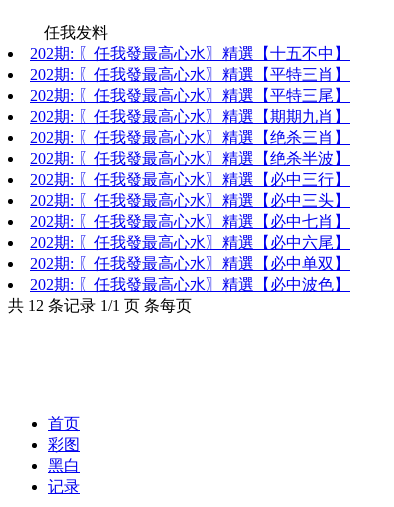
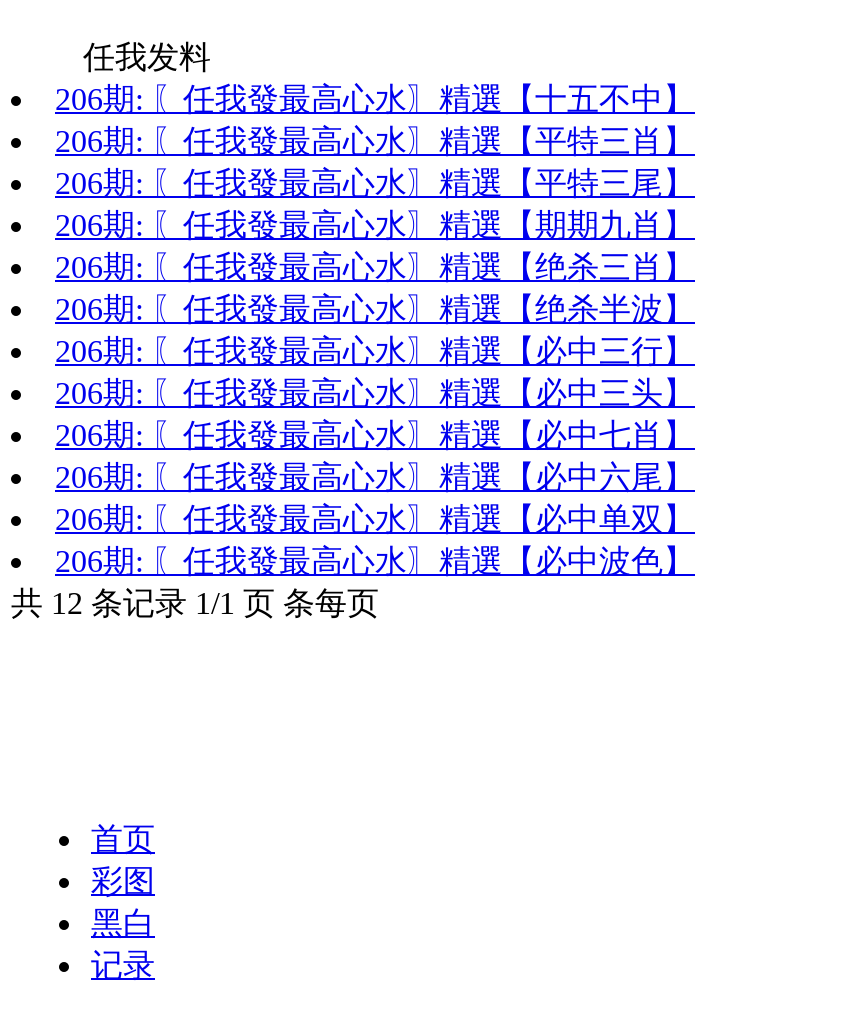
[30,45,350,62] 202期: 〖任我發最高心水〗精選【十五不中】 -> [55,82,695,116] 206期: 〖任我發最高心水〗精選【十五不中】
[30,66,350,83] 202期: 〖任我發最高心水〗精選【平特三肖】 -> [55,124,695,158] 206期: 〖任我發最高心水〗精選【平特三肖】
[30,87,350,104] 202期: 〖任我發最高心水〗精選【平特三尾】 -> [55,166,695,200] 206期: 〖任我發最高心水〗精選【平特三尾】
[30,108,350,125] 202期: 〖任我發最高心水〗精選【期期九肖】 -> [55,208,695,242] 206期: 〖任我發最高心水〗精選【期期九肖】
[30,129,350,146] 202期: 〖任我發最高心水〗精選【绝杀三肖】 -> [55,250,695,284] 206期: 〖任我發最高心水〗精選【绝杀三肖】
[30,150,350,167] 202期: 〖任我發最高心水〗精選【绝杀半波】 -> [55,292,695,326] 206期: 〖任我發最高心水〗精選【绝杀半波】
[30,171,350,188] 202期: 〖任我發最高心水〗精選【必中三行】 -> [55,334,695,368] 206期: 〖任我發最高心水〗精選【必中三行】
[30,192,350,209] 202期: 〖任我發最高心水〗精選【必中三头】 -> [55,376,695,410] 206期: 〖任我發最高心水〗精選【必中三头】
[30,213,350,230] 202期: 〖任我發最高心水〗精選【必中七肖】 -> [55,418,695,452] 206期: 〖任我發最高心水〗精選【必中七肖】
[30,234,350,251] 202期: 〖任我發最高心水〗精選【必中六尾】 -> [55,460,695,494] 206期: 〖任我發最高心水〗精選【必中六尾】
[30,255,350,272] 202期: 〖任我發最高心水〗精選【必中单双】 -> [55,502,695,536] 206期: 〖任我發最高心水〗精選【必中单双】
[30,276,350,293] 202期: 〖任我發最高心水〗精選【必中波色】 -> [55,544,695,578] 206期: 〖任我發最高心水〗精選【必中波色】

